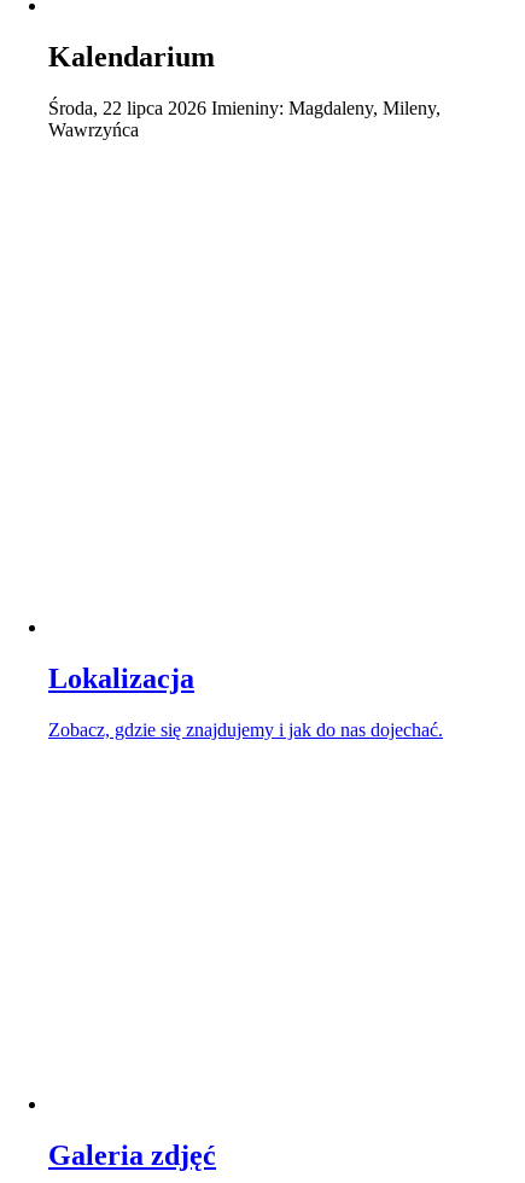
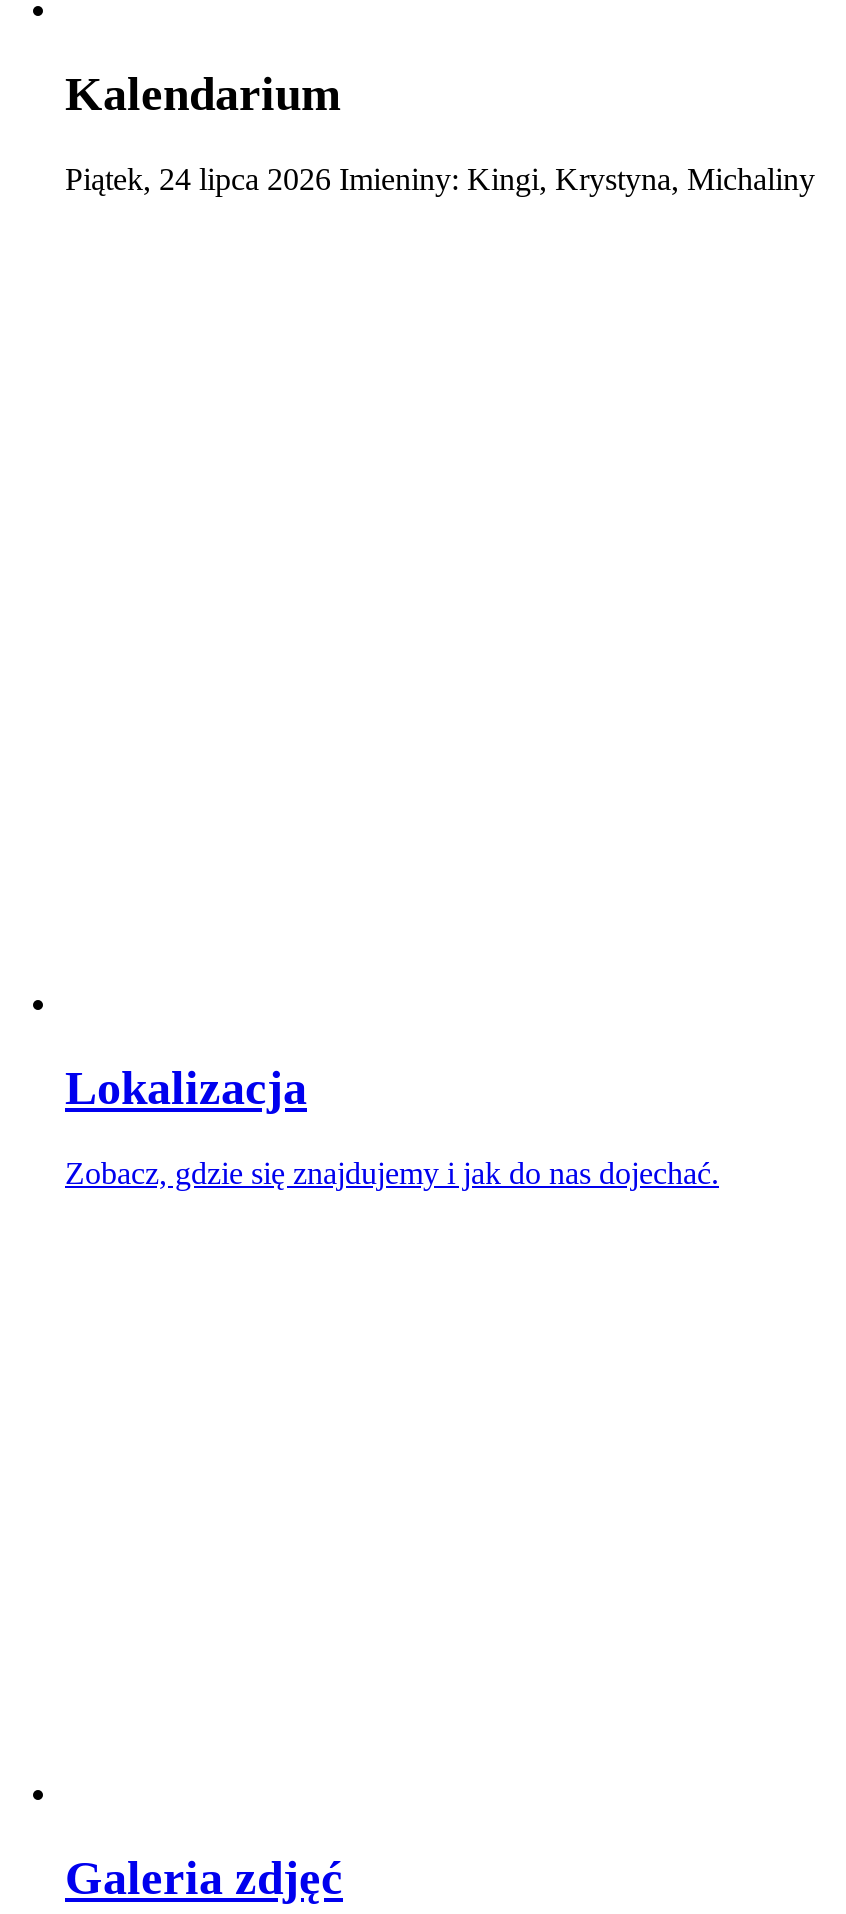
[48,98,441,140] Środa, 22 lipca 2026 Imieniny: Magdaleny, Mileny, | Wawrzyńca -> [65,162,815,196] Piątek, 24 lipca 2026 Imieniny: Kingi, Krystyna, Michaliny

